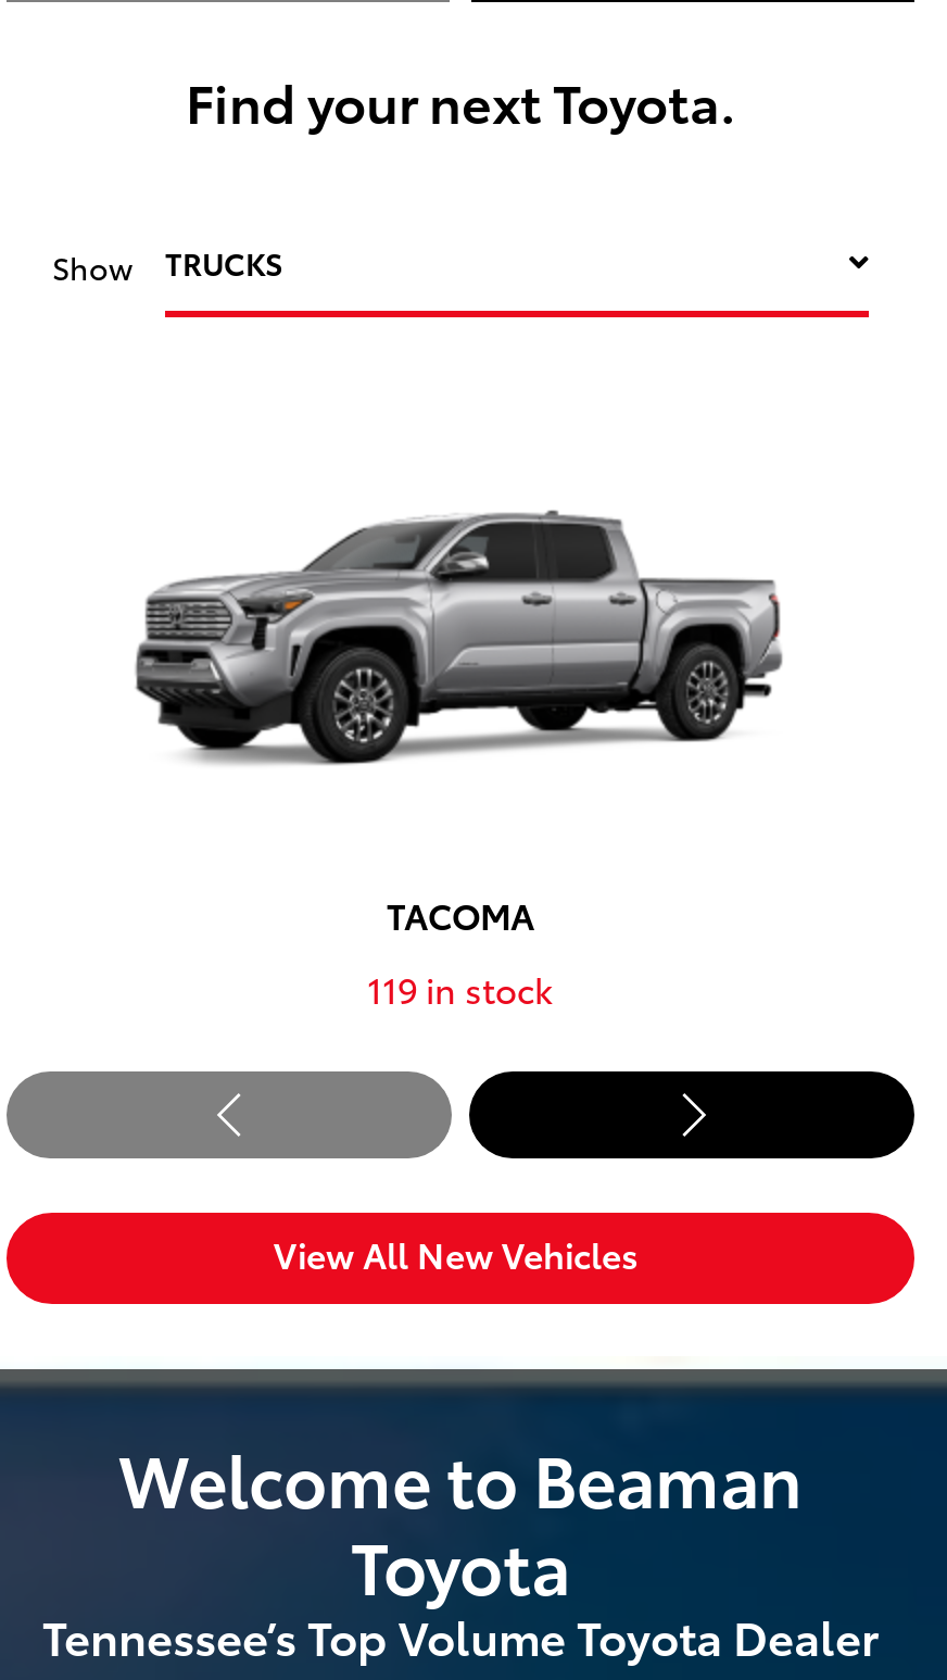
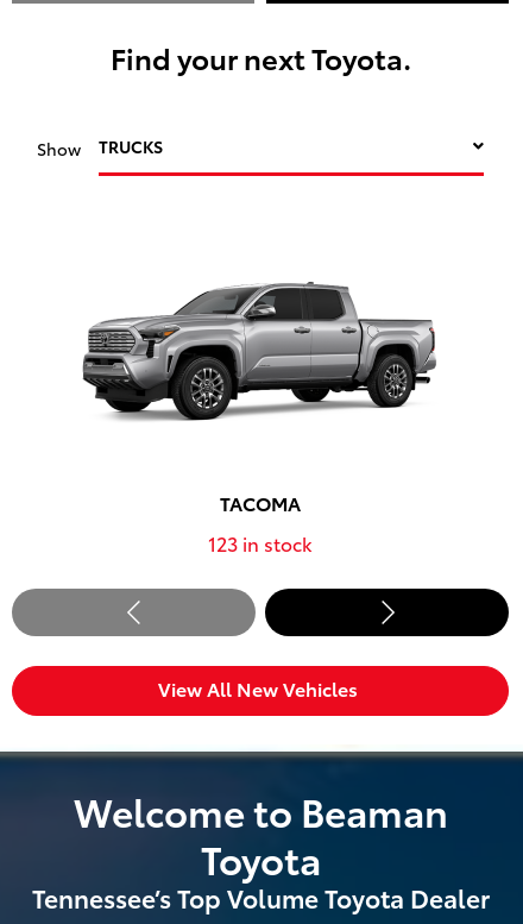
[367,962,554,1012] 119 in stock -> [208,529,313,556] 123 in stock

